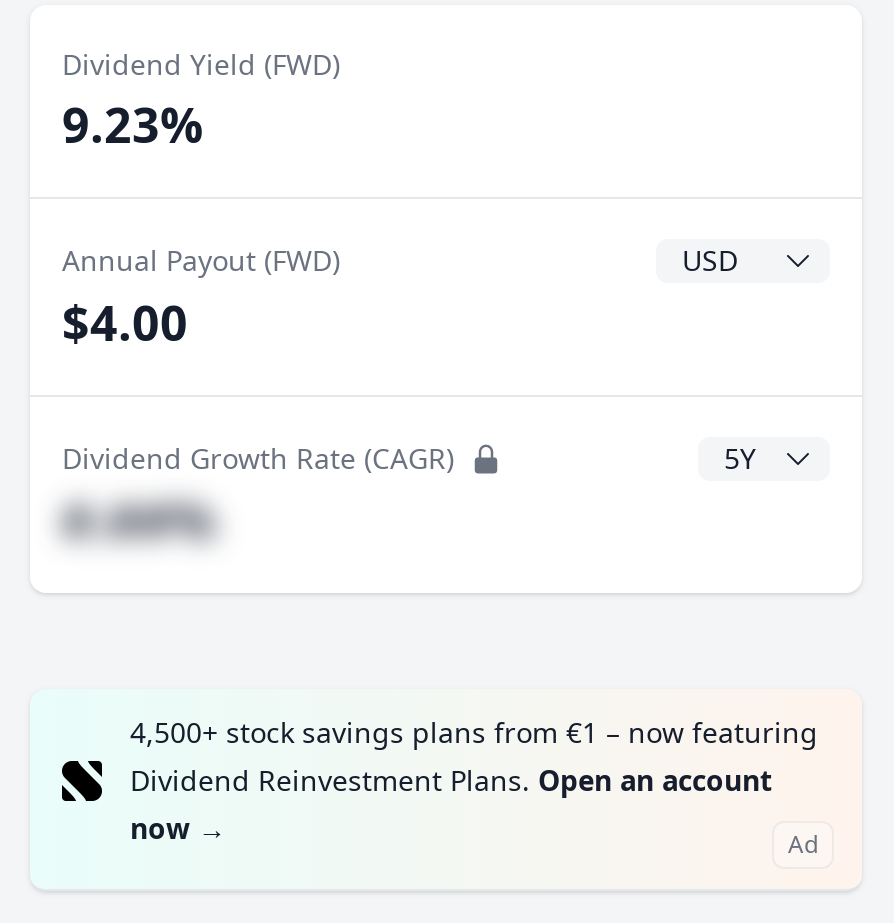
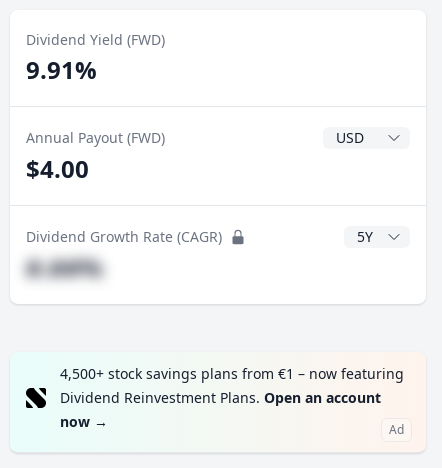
[62,91,204,157] 9.23% -> [26,53,97,86] 9.91%

